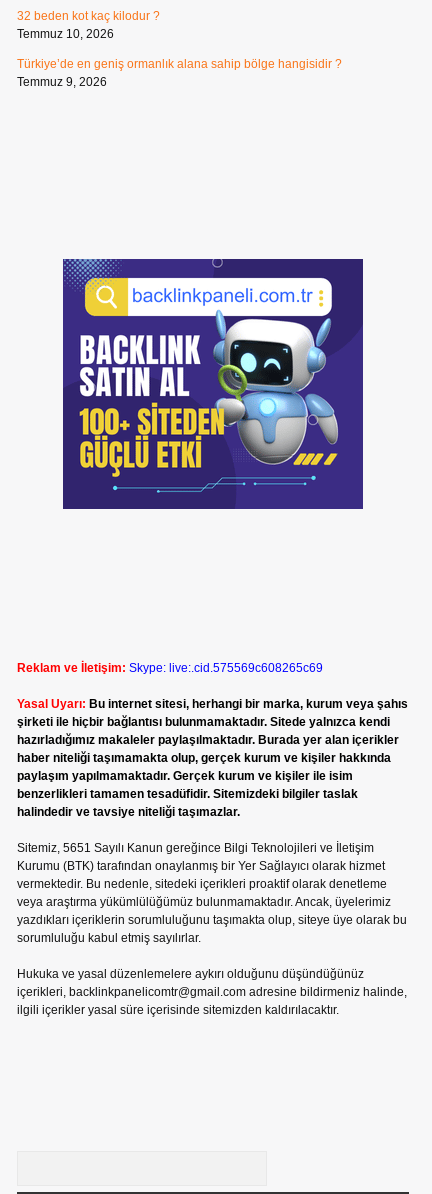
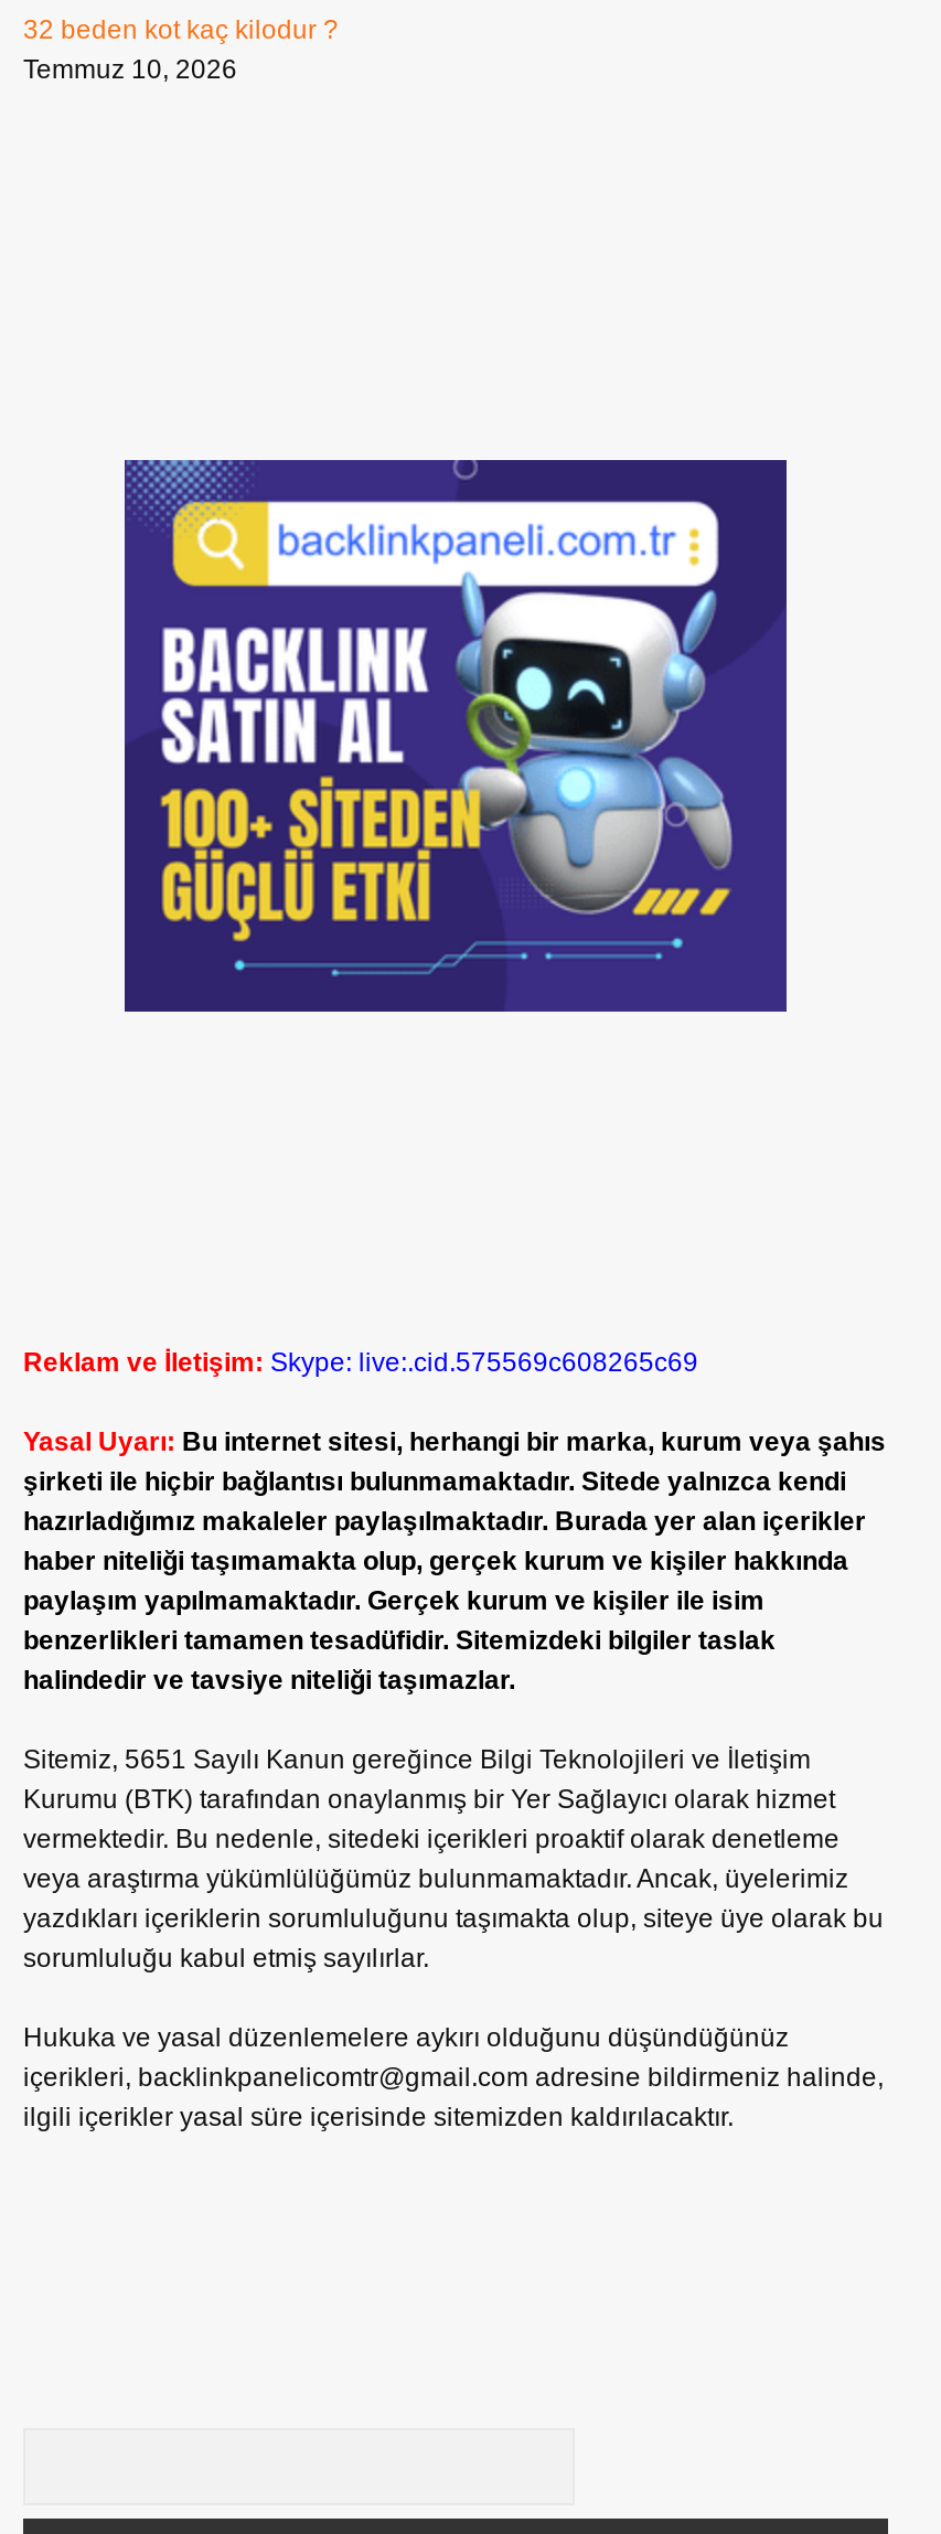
[17,57,342,89] Türkiye’de en geniş ormanlık alana sahip bölge hangisidir ? | Temmuz 9, 2026 -> none

